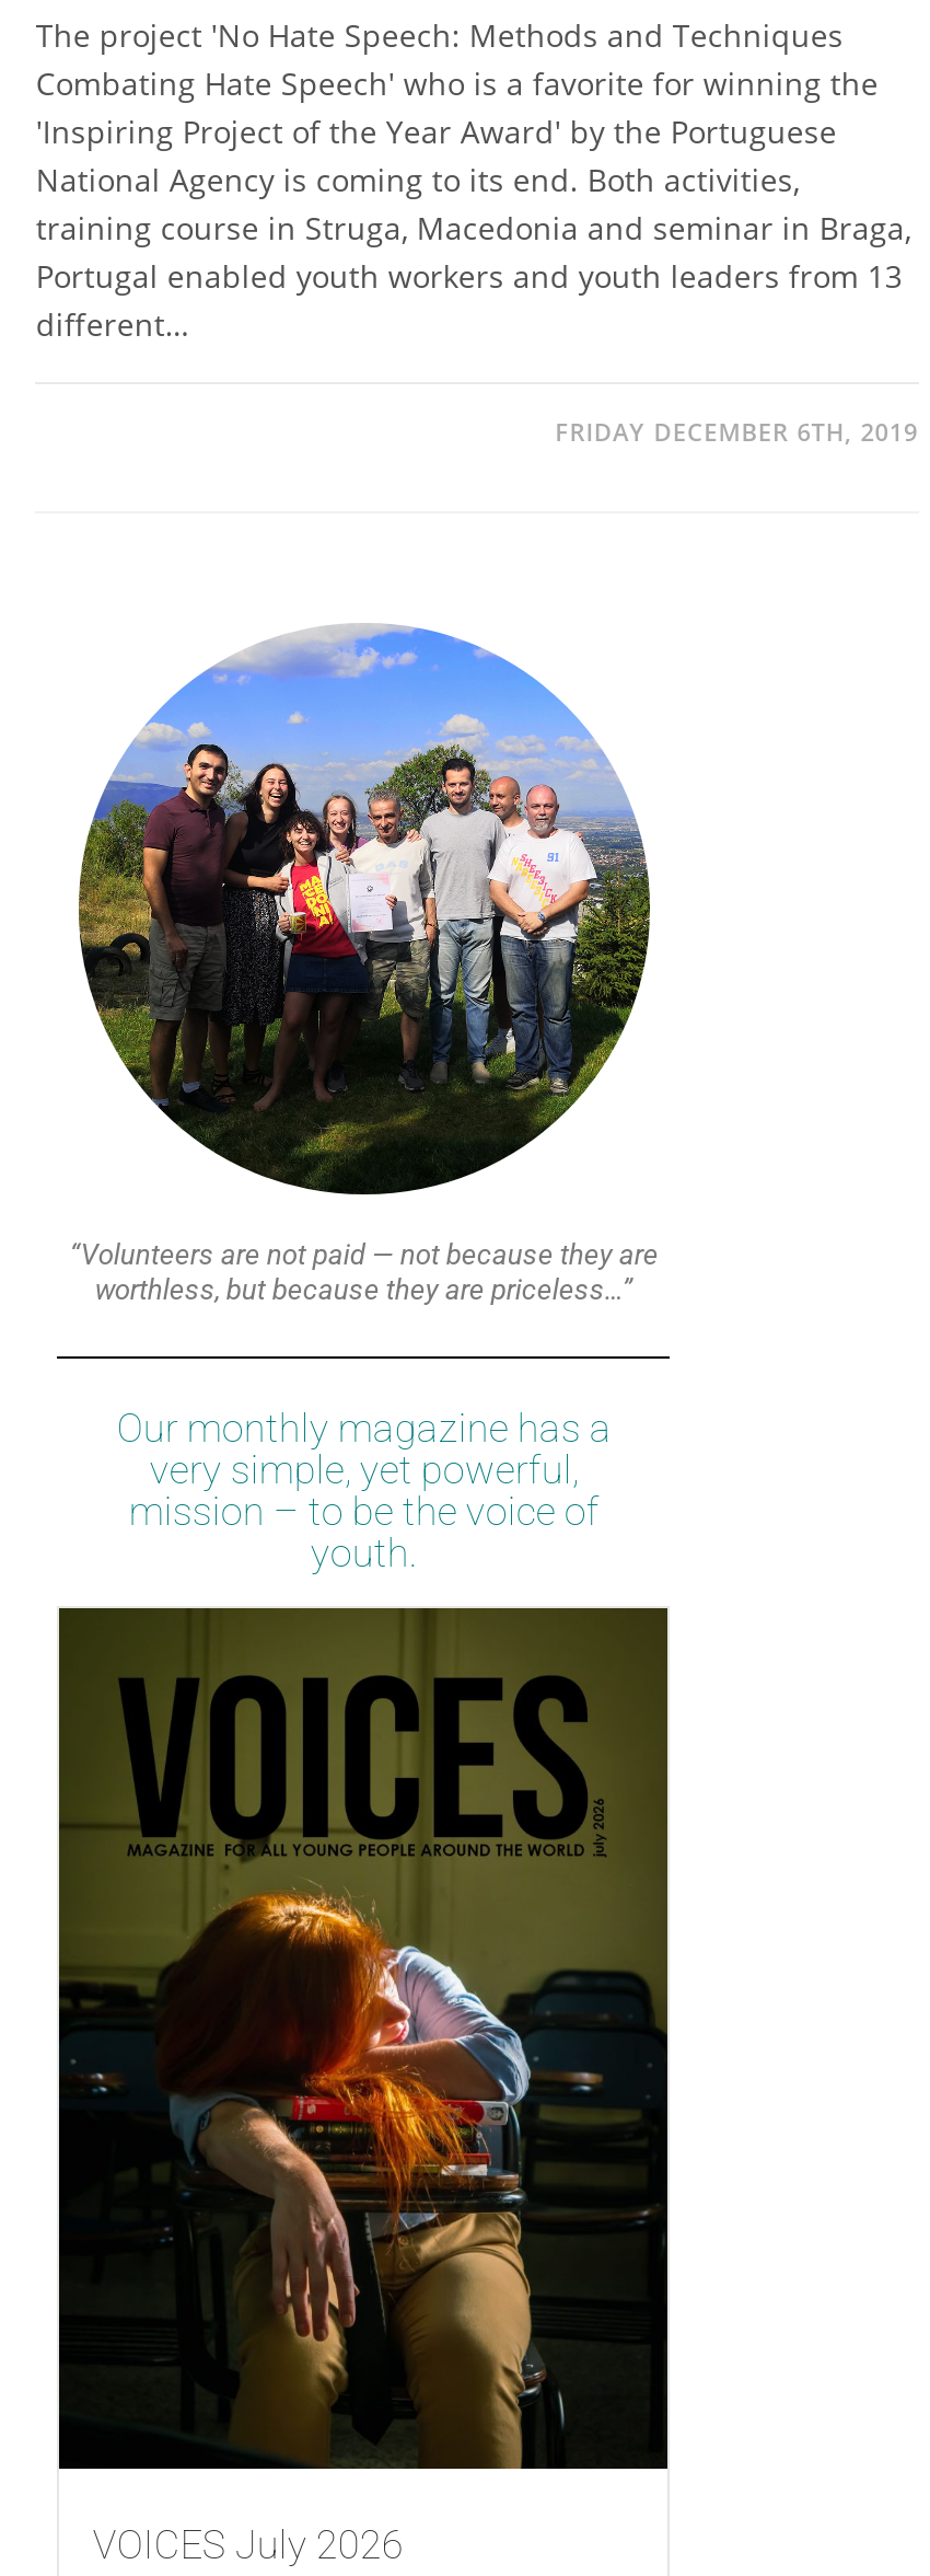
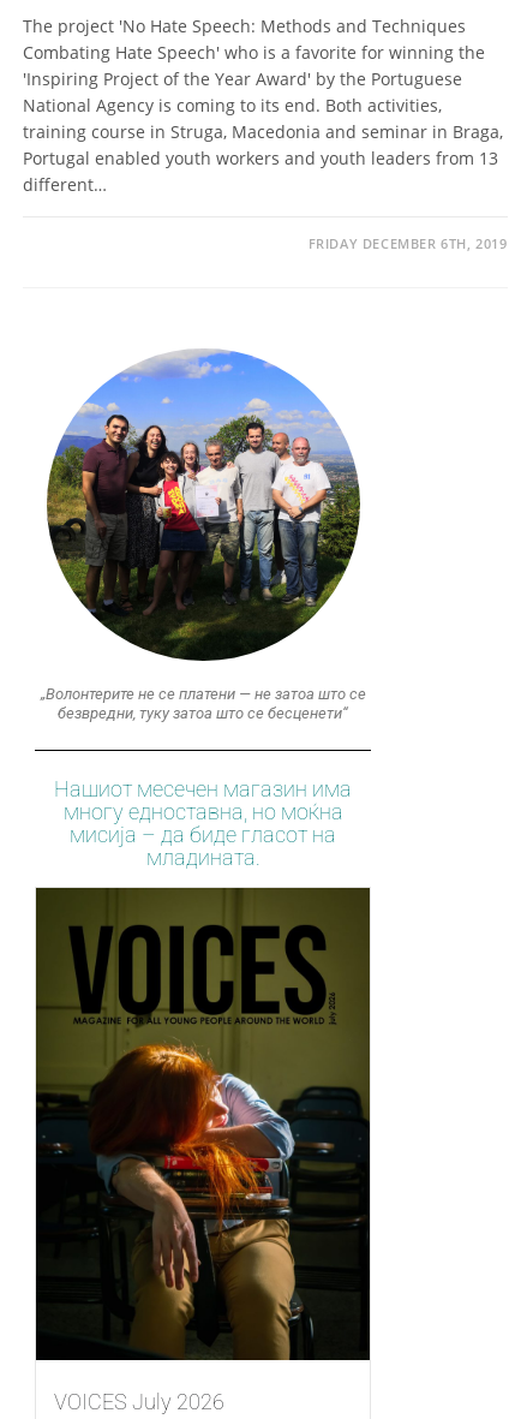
[70,1238,658,1306] “Volunteers are not paid — not because they are | worthless, but because they are priceless…” -> [41,685,366,722] „Волонтерите не се платени — не затоа што се | безвредни, туку затоа што се бесценети“
[117,1405,611,1575] Our monthly magazine has a | very simple, yet powerful, | mission – to be the voice of | youth. -> [55,776,352,870] Нашиот месечен магазин има | многу едноставна, но моќна | мисија – да биде гласот на | младината.

